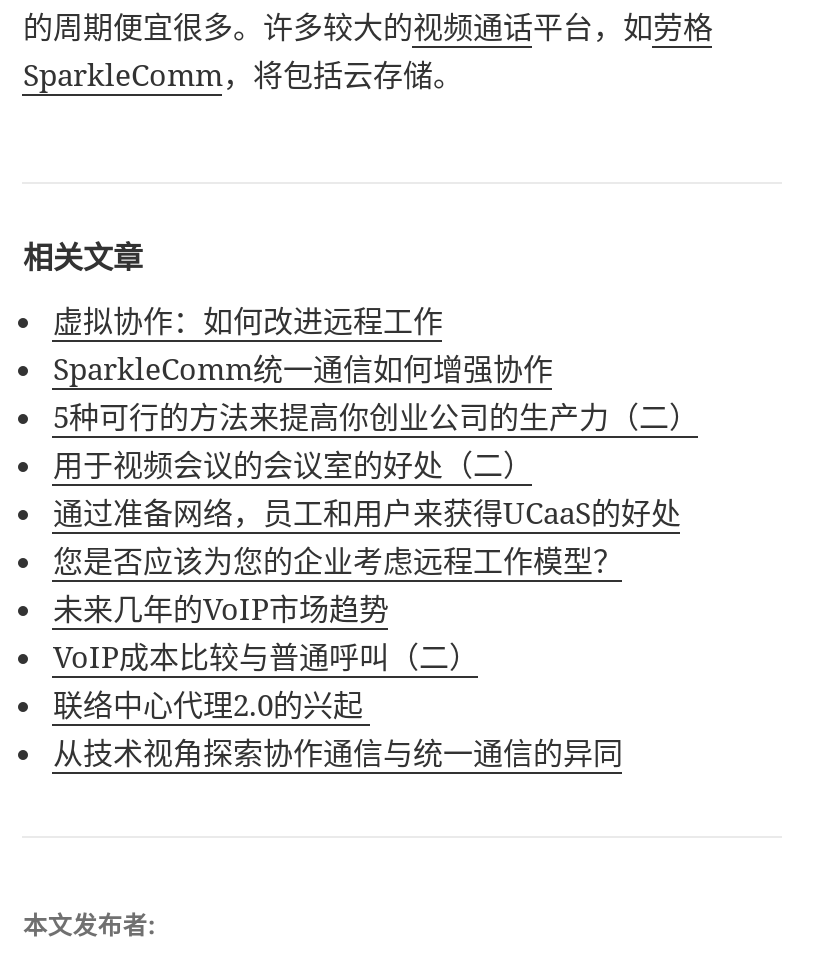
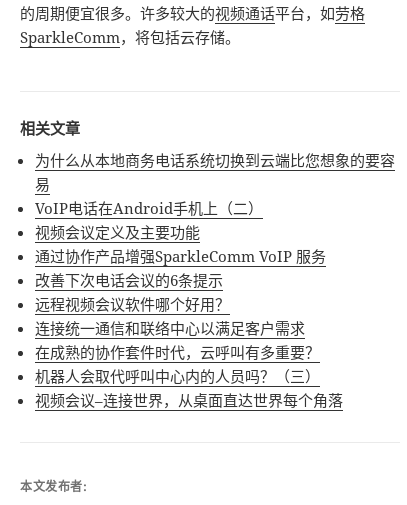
[53,300,699,772] 虚拟协作：如何改进远程工作 | SparkleComm统一通信如何增强协作 | 5种可行的方法来提高你创业公司的生产力（二） | 用于视频会议的会议室的好处（二） | 通过准备网络，员工和用户来获得UCaaS的好处 | 您是否应该为您的企业考虑远程工作模型？ | 未来几年的VoIP市场趋势 | VoIP成本比较与普通呼叫（二） | 联络中心代理2.0的兴起 | 从技术视角探索协作通信与统一通信的异同 -> [35,150,395,410] 为什么从本地商务电话系统切换到云端比您想象的要容 | 易 | VoIP电话在Android手机上（二） | 视频会议定义及主要功能 | 通过协作产品增强SparkleComm VoIP 服务 | 改善下次电话会议的6条提示 | 远程视频会议软件哪个好用？ | 连接统一通信和联络中心以满足客户需求 | 在成熟的协作套件时代，云呼叫有多重要？ | 机器人会取代呼叫中心内的人员吗？（三） | 视频会议–连接世界，从桌面直达世界每个角落

